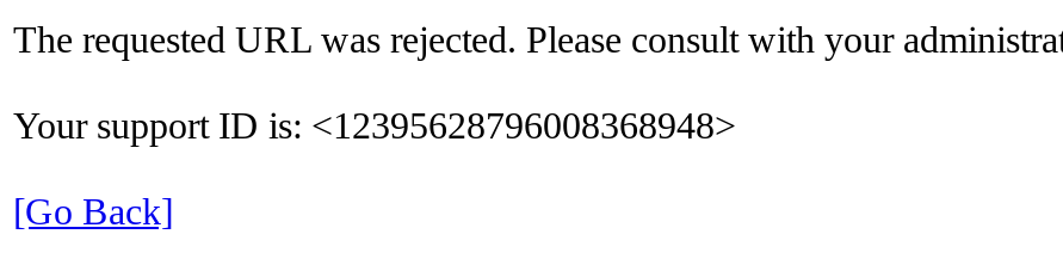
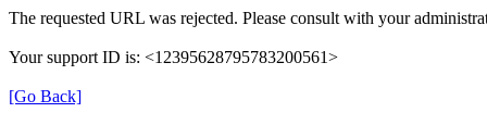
[13,105,736,146] Your support ID is: <12395628796008368948> -> [9,48,338,66] Your support ID is: <12395628795783200561>

